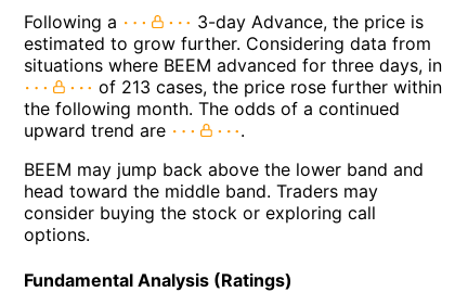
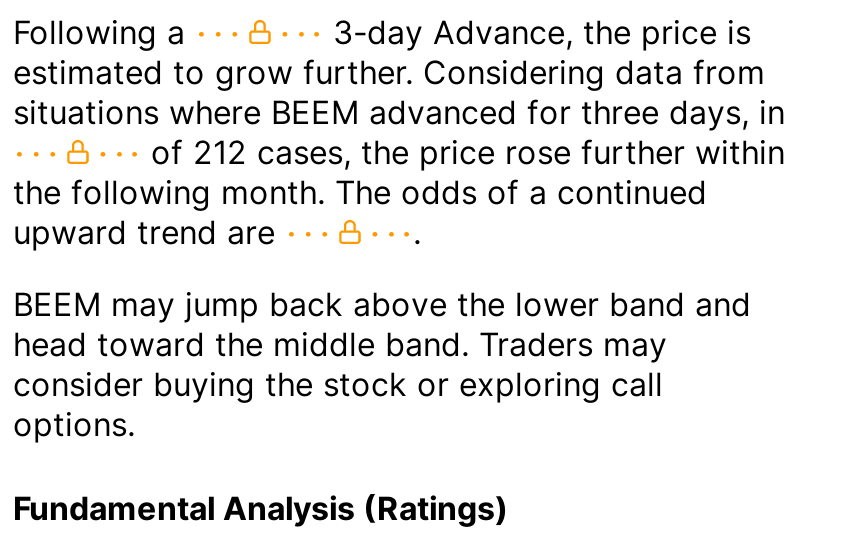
[93,76,442,98] of 213 cases, the price rose further within -> [141,133,785,173] of 212 cases, the price rose further within

